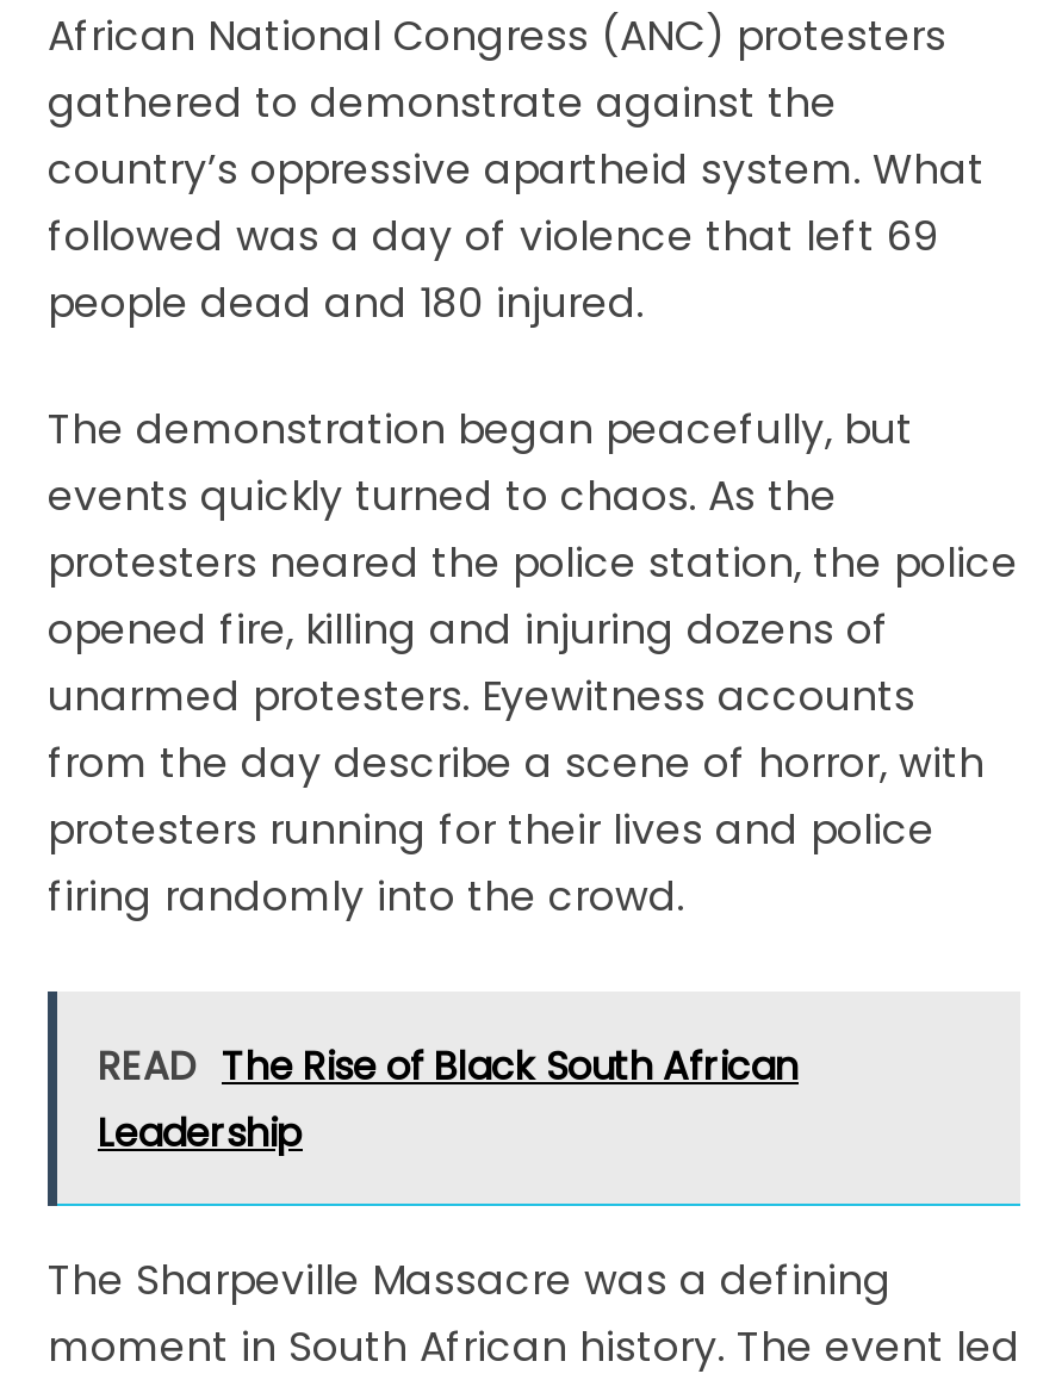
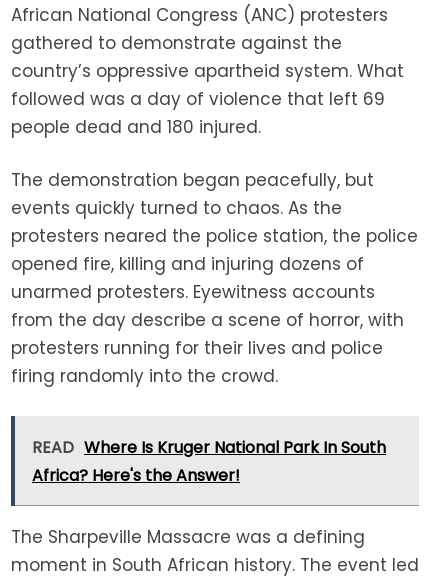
[98,1038,799,1160] READ The Rise of Black South African | Leadership -> [32,436,386,487] READ Where Is Kruger National Park In South | Africa? Here's the Answer!

